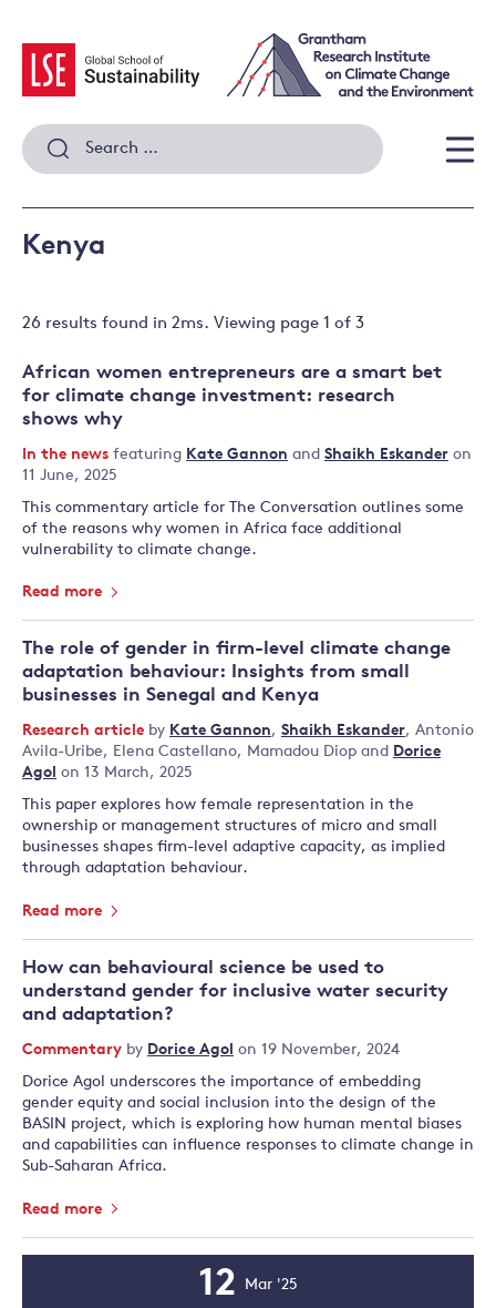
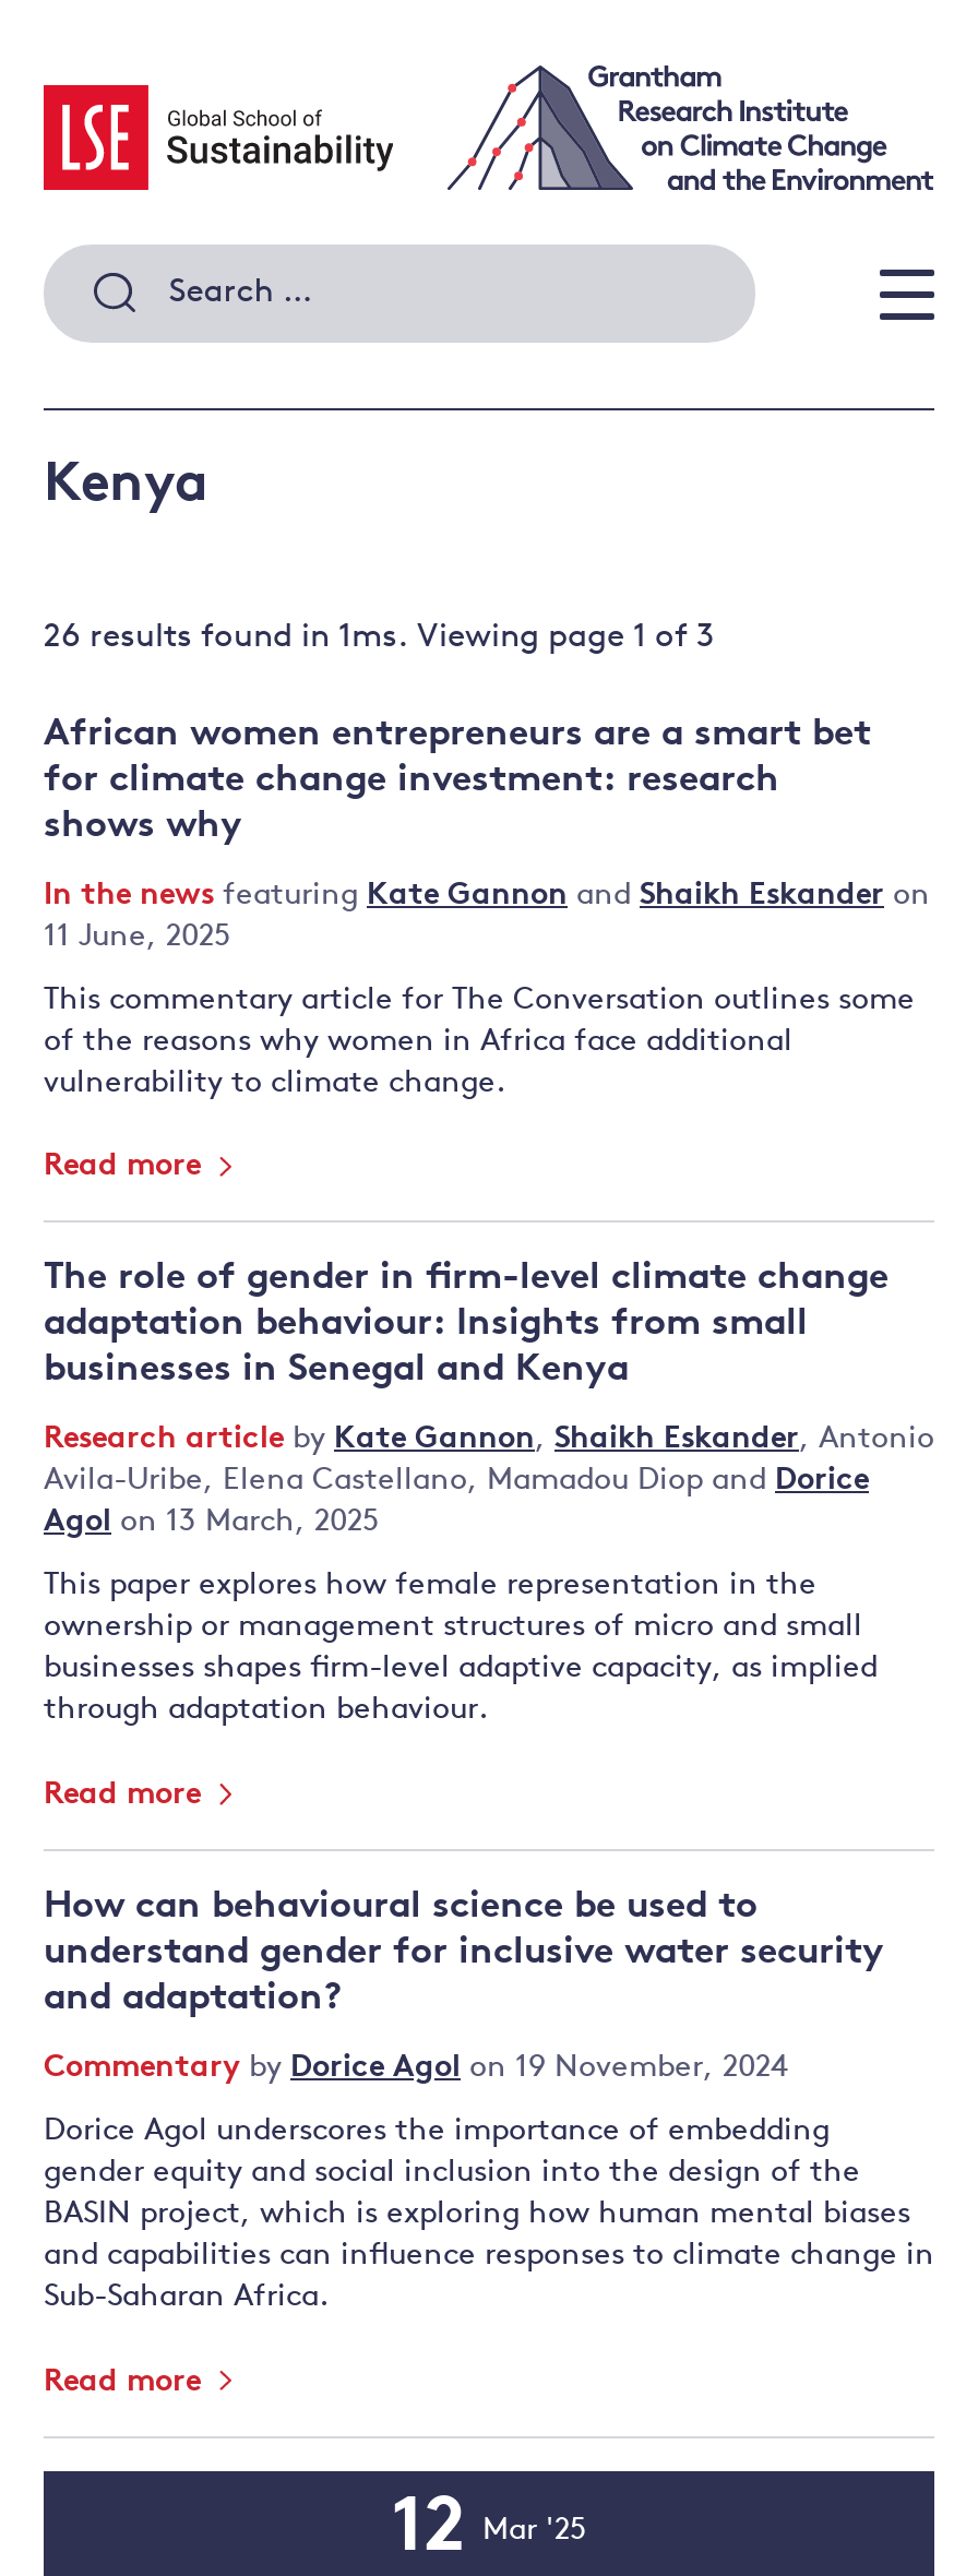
[22,316,364,333] 26 results found in 2ms. Viewing page 1 of 3 -> [44,623,714,656] 26 results found in 1ms. Viewing page 1 of 3

